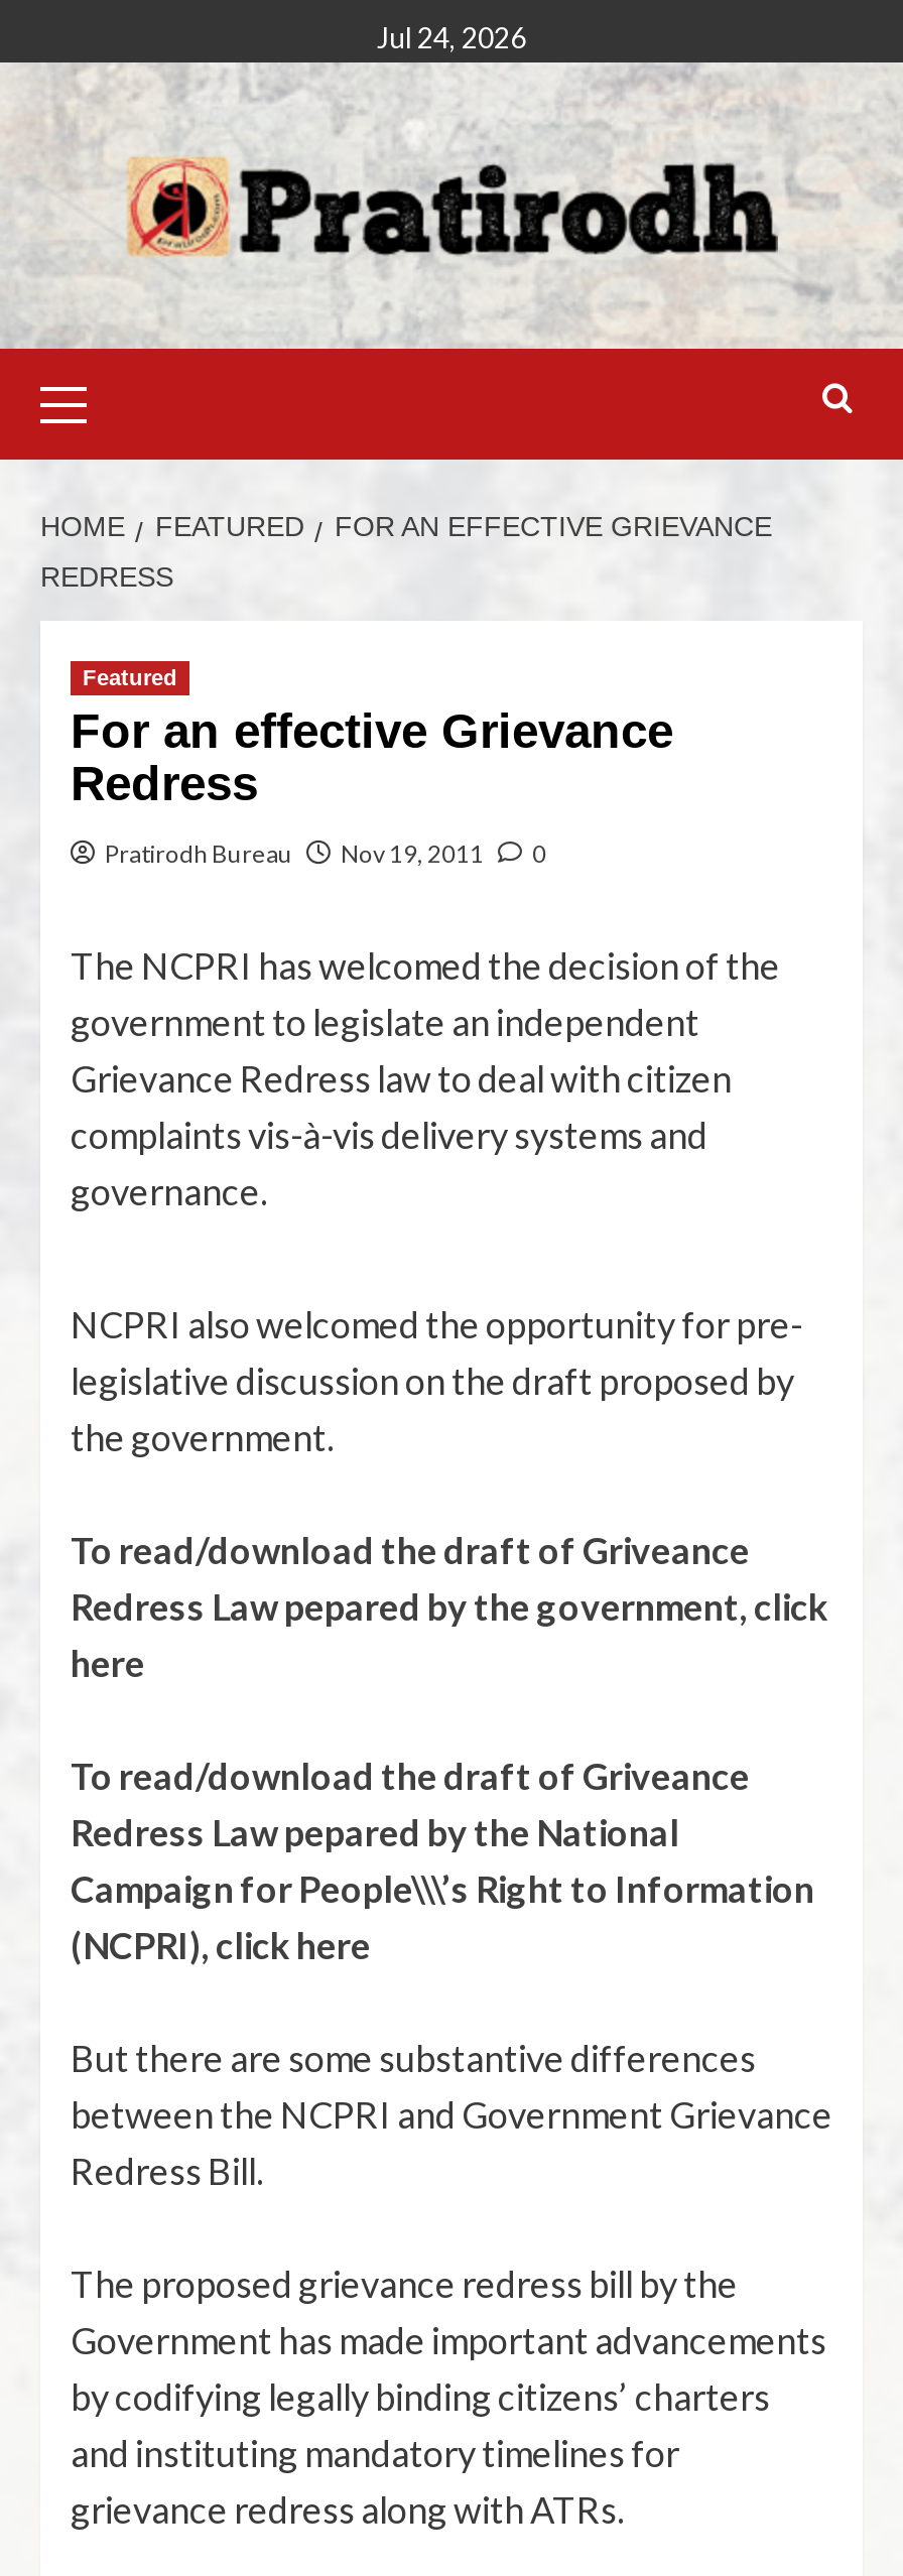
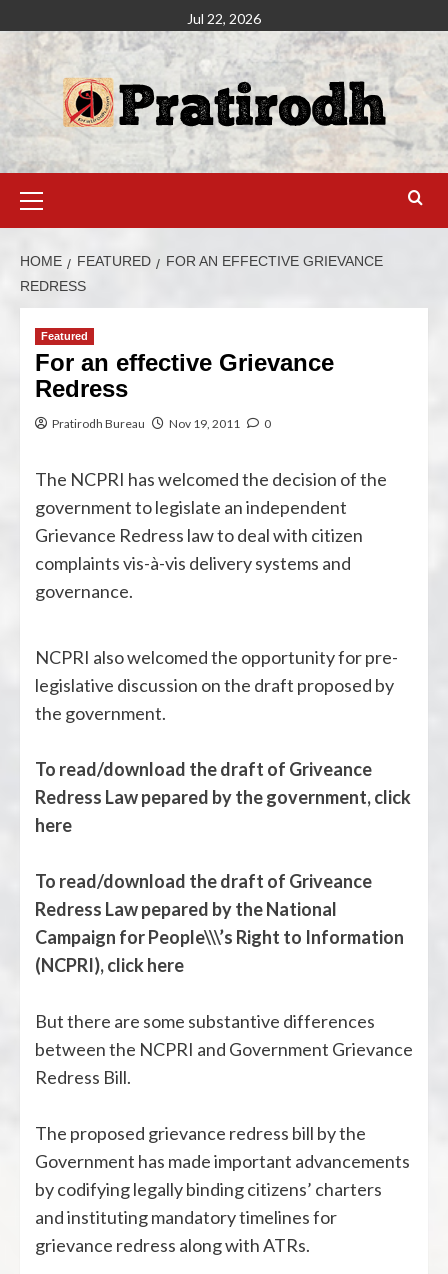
[377,20,526,54] Jul 24, 2026 -> [187,10,261,27] Jul 22, 2026

